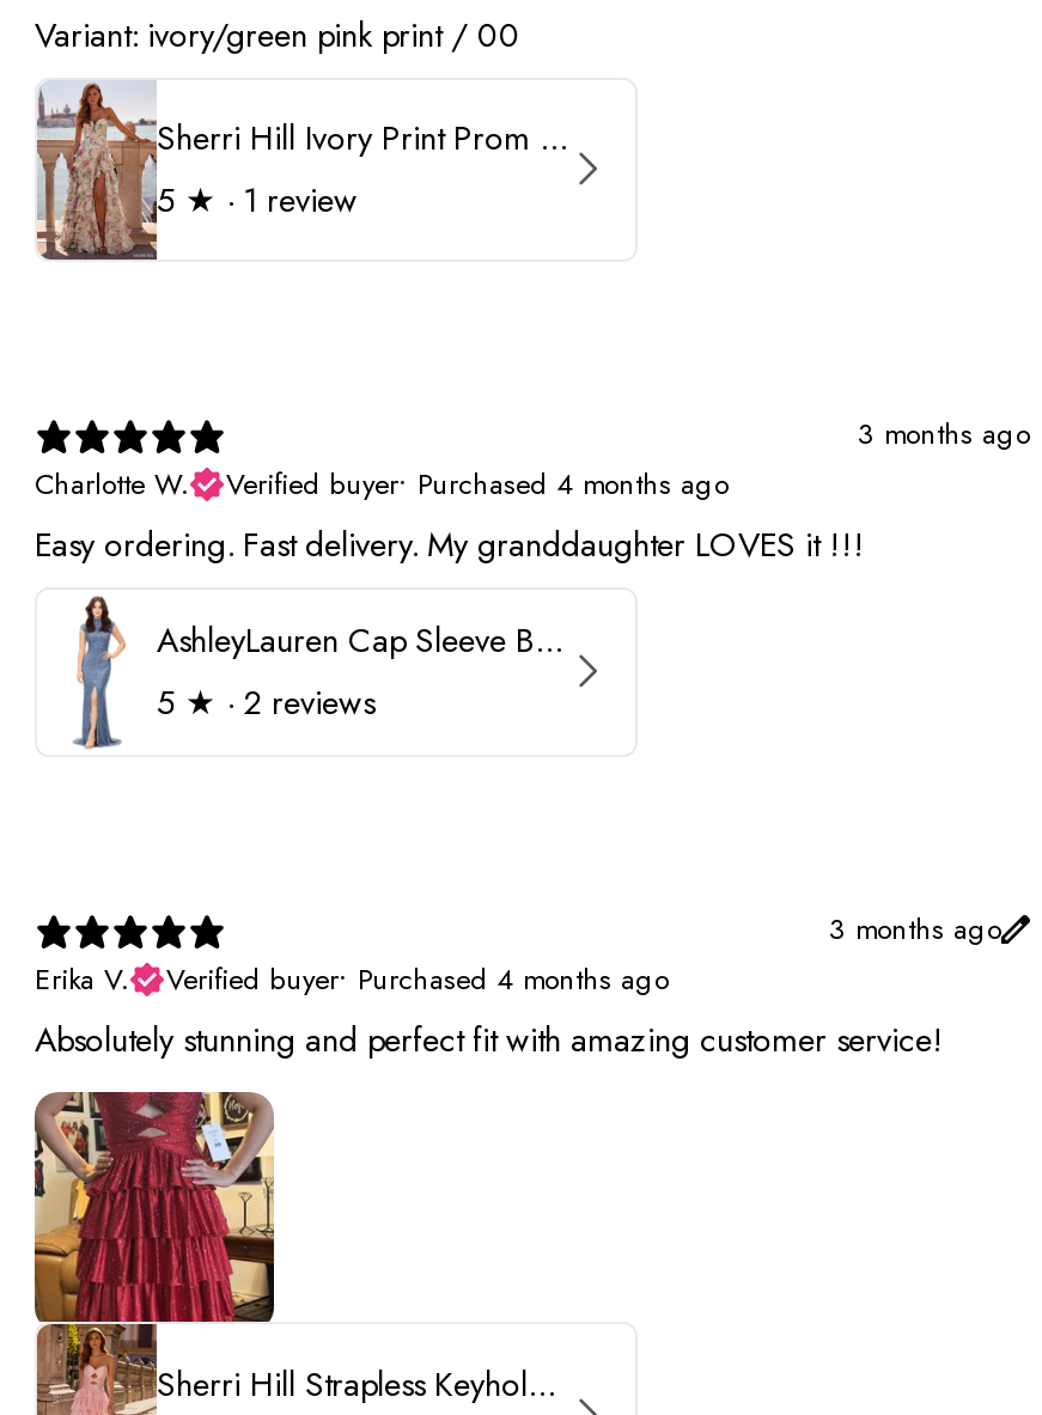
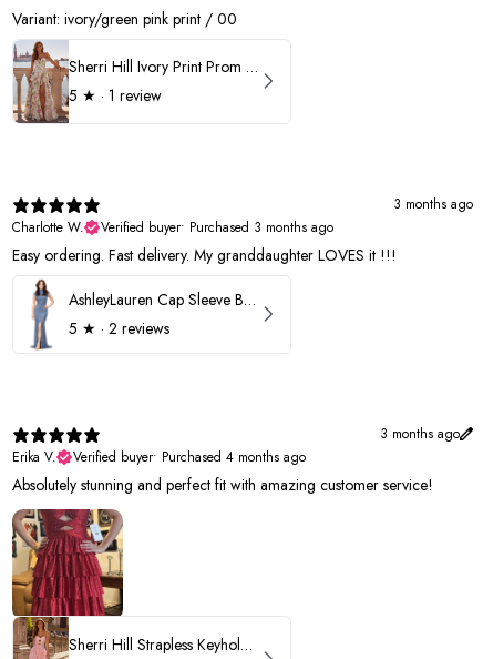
[226,462,729,505] Verified buyer • Purchased 4 months ago -> [101,217,333,237] Verified buyer • Purchased 3 months ago

